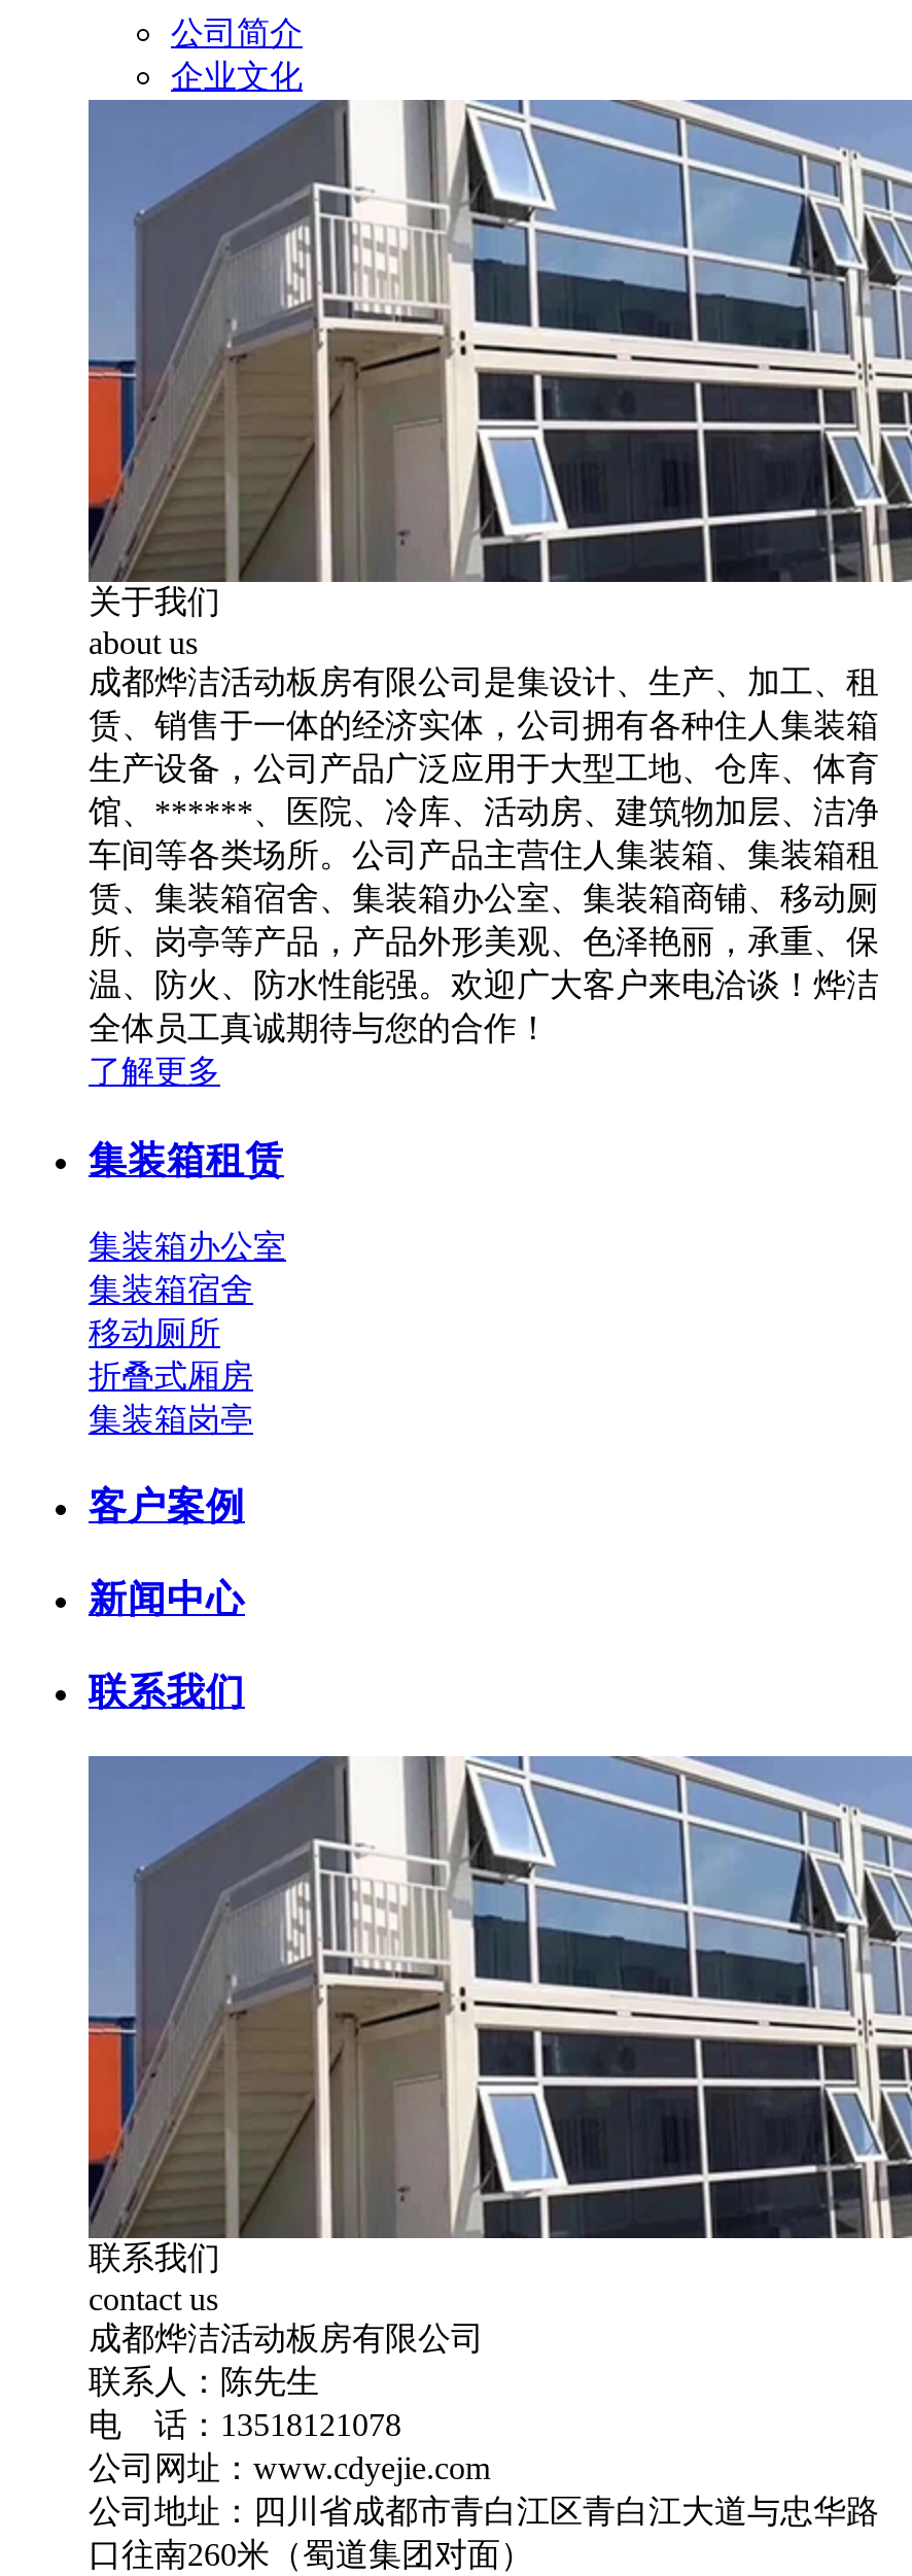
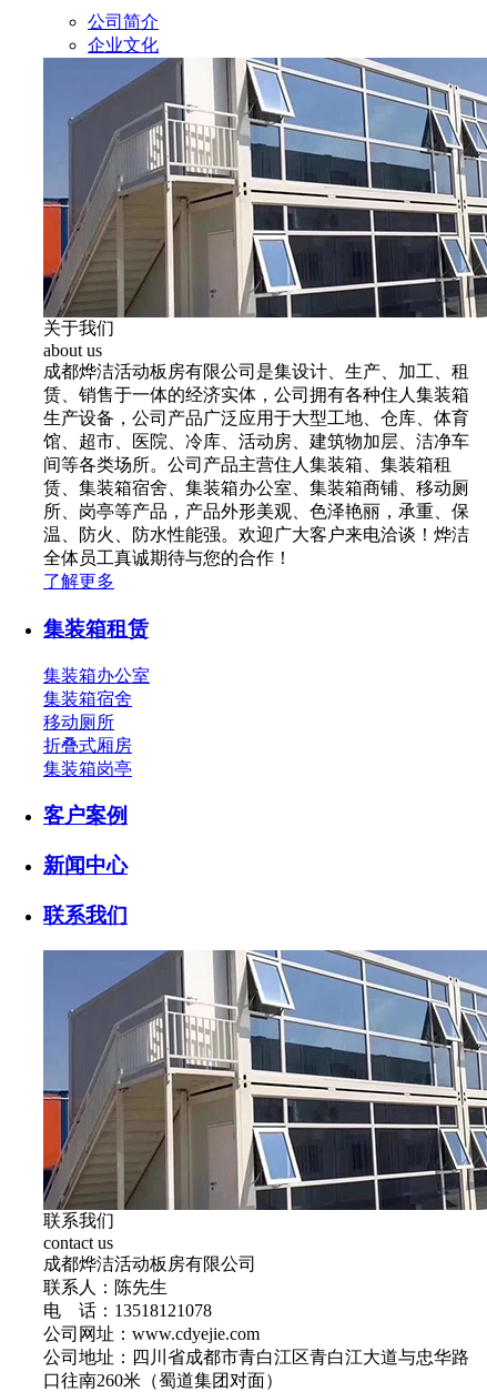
[89,795,879,873] 馆、******、医院、冷库、活动房、建筑物加层、洁净 | 车间等各类场所。公司产品主营住人集装箱、集装箱租 -> [43,432,469,474] 馆、超市、医院、冷库、活动房、建筑物加层、洁净车 | 间等各类场所。公司产品主营住人集装箱、集装箱租

